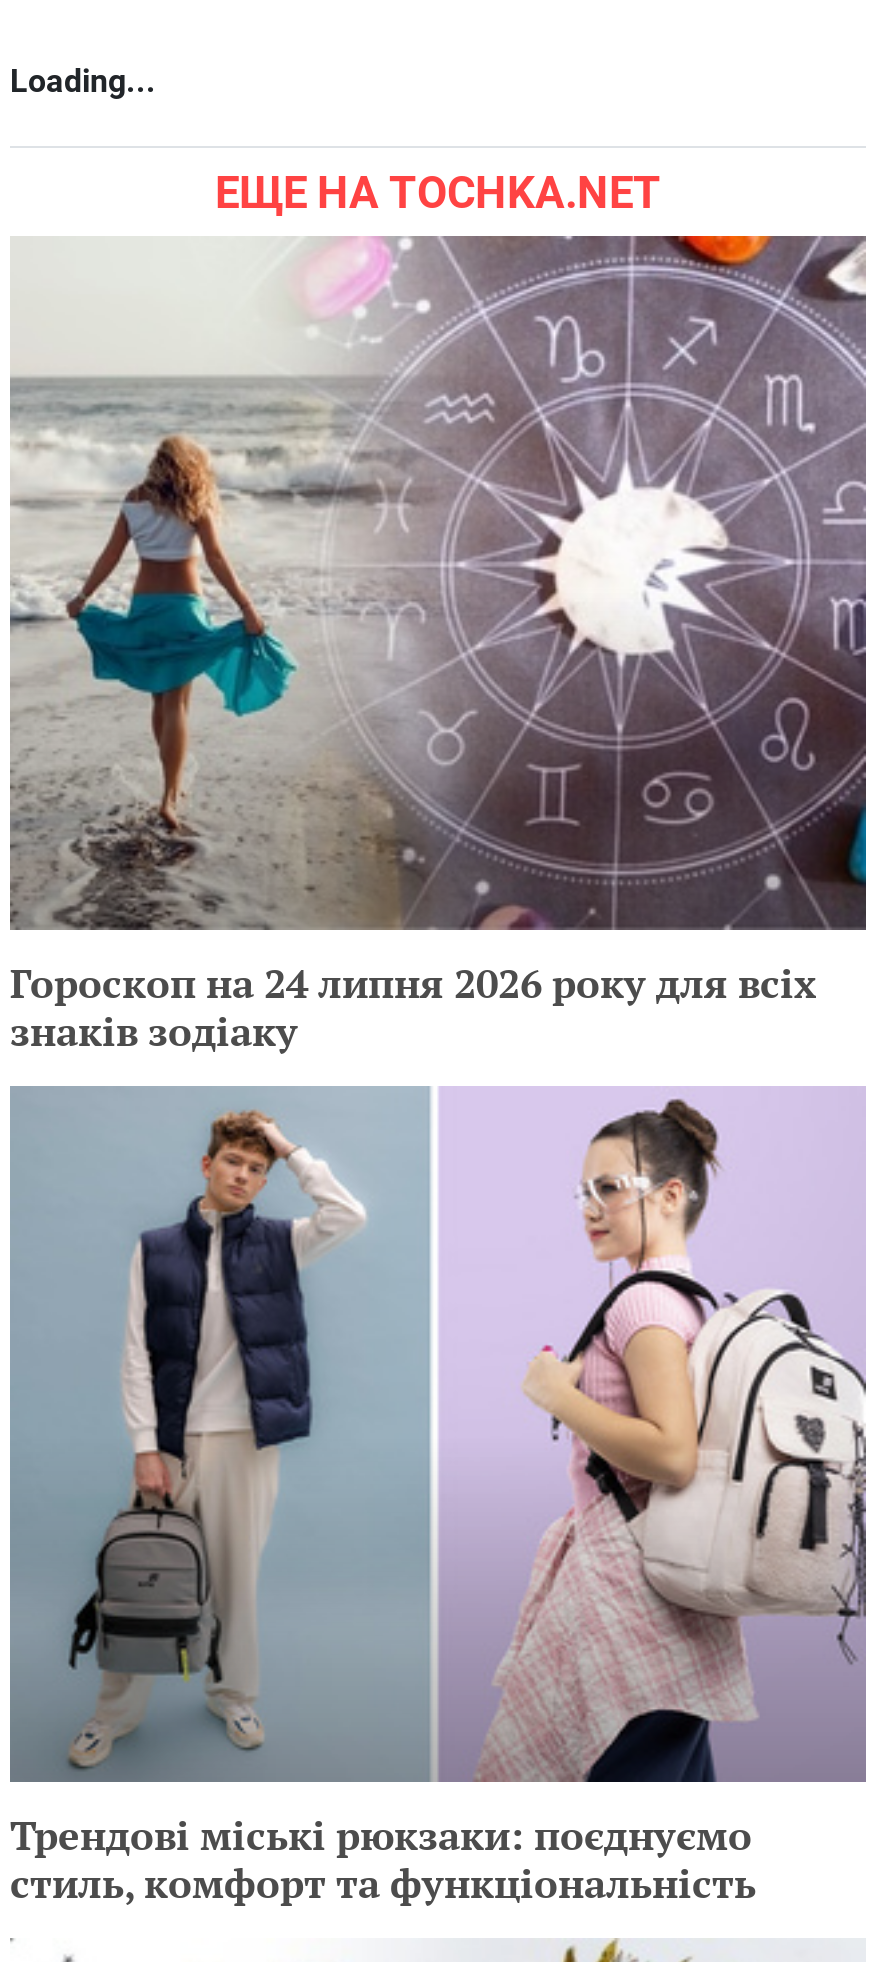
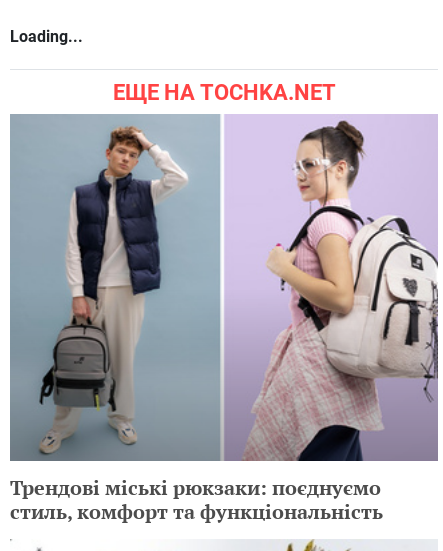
[10,234,868,1059] [image] | Гороскоп на 24 липня 2026 року для всіх | знаків зодіаку -> none

